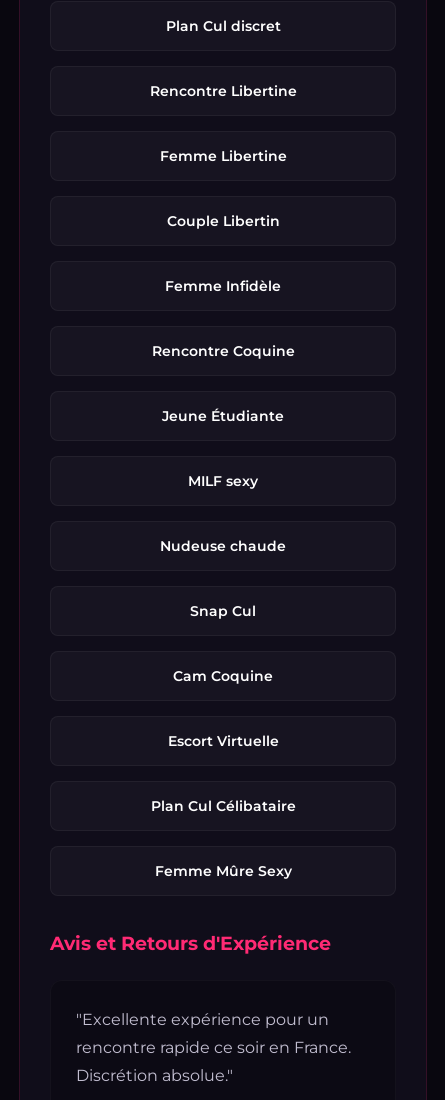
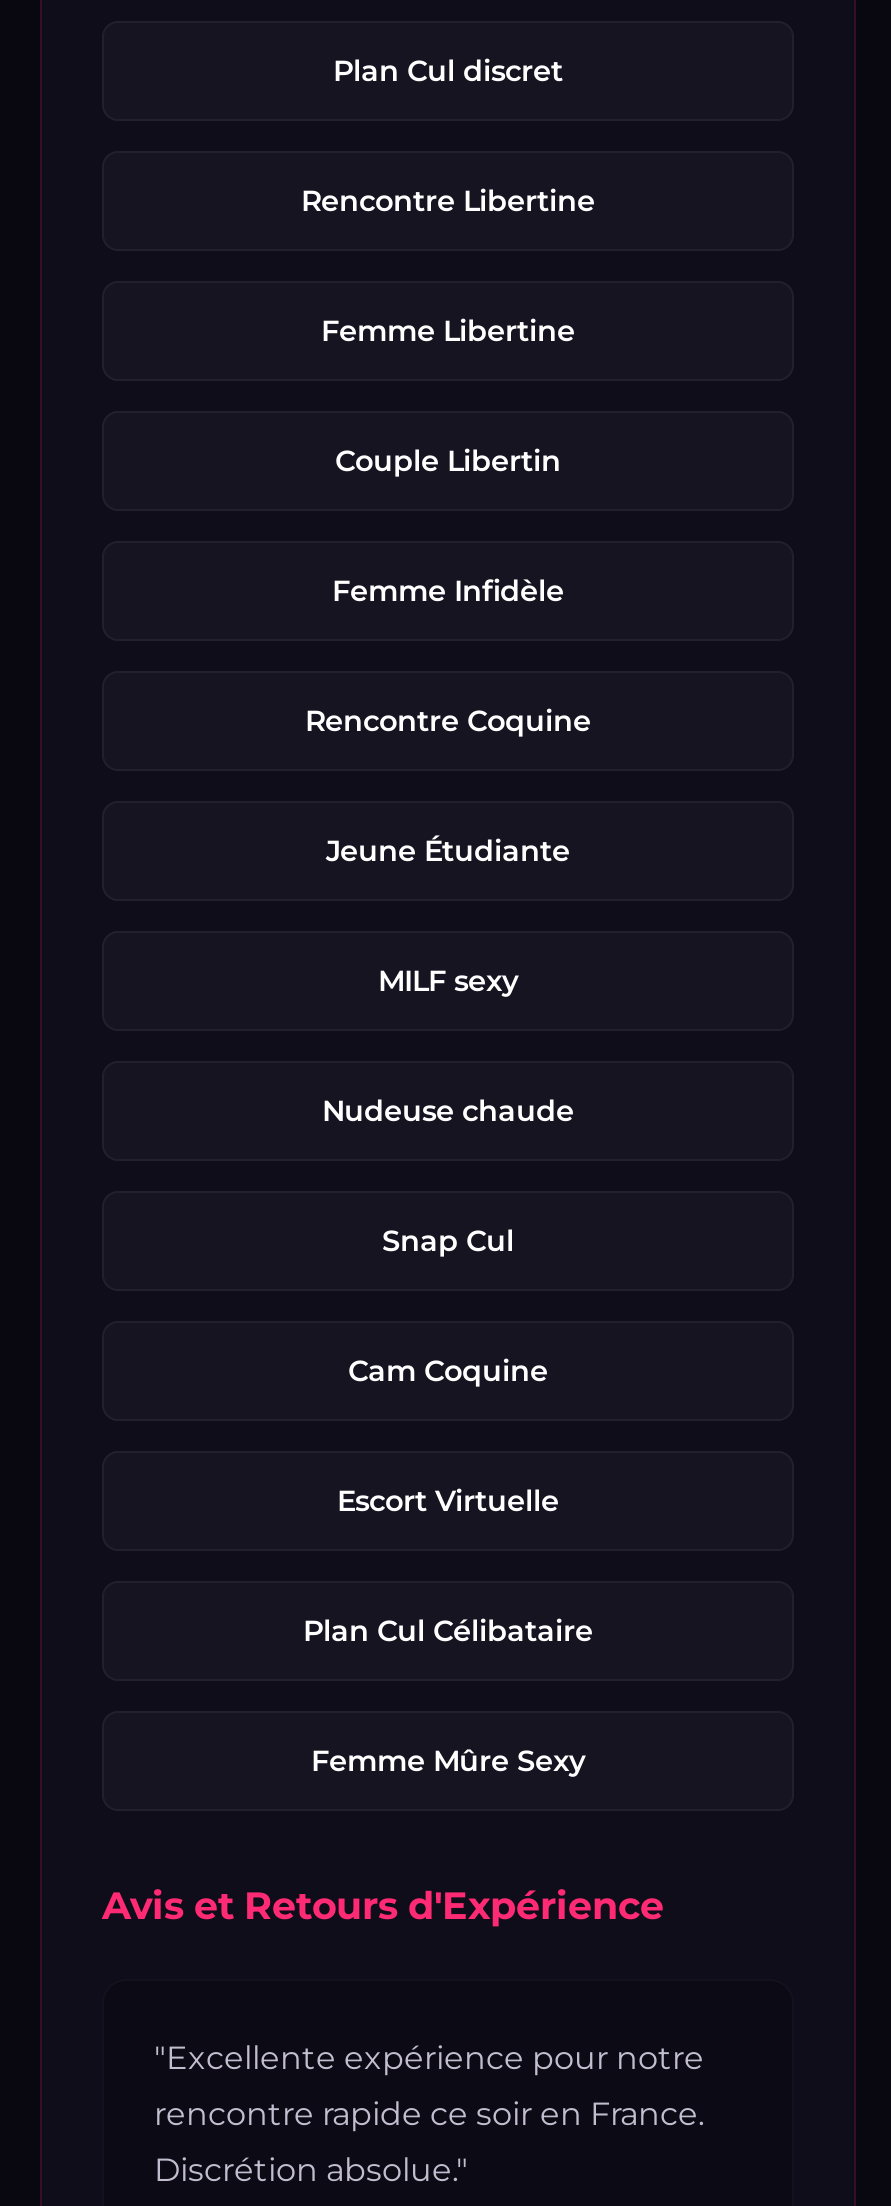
[76,1010,329,1029] "Excellente expérience pour un -> [154,2039,704,2077] "Excellente expérience pour notre

